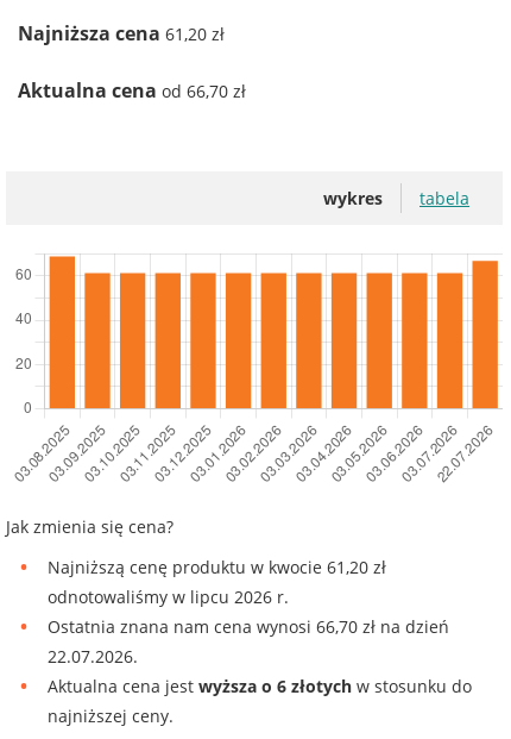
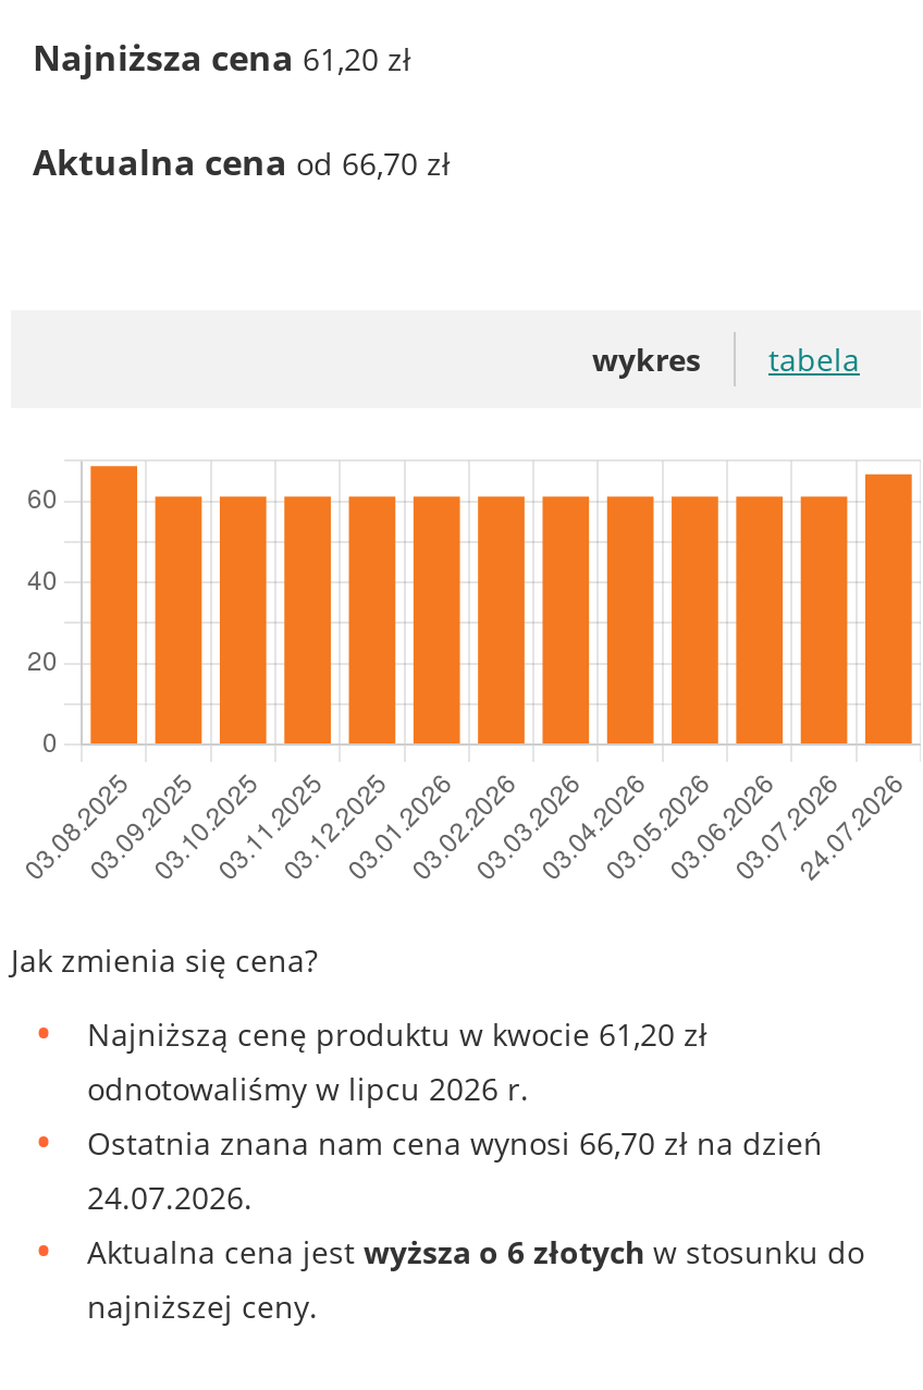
[48,645,138,668] 22.07.2026. -> [87,1177,253,1218] 24.07.2026.

